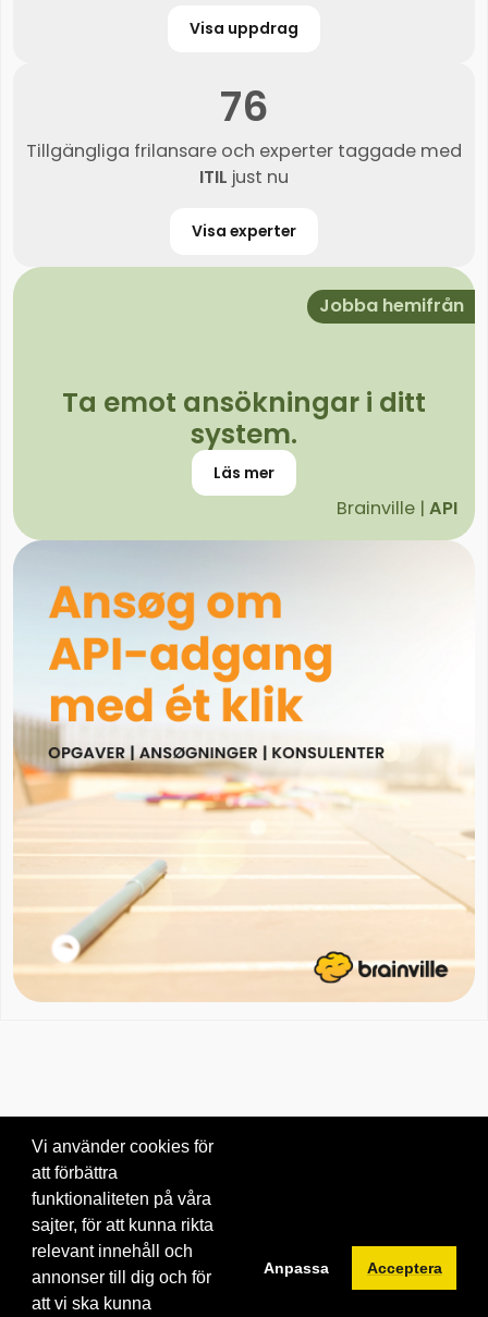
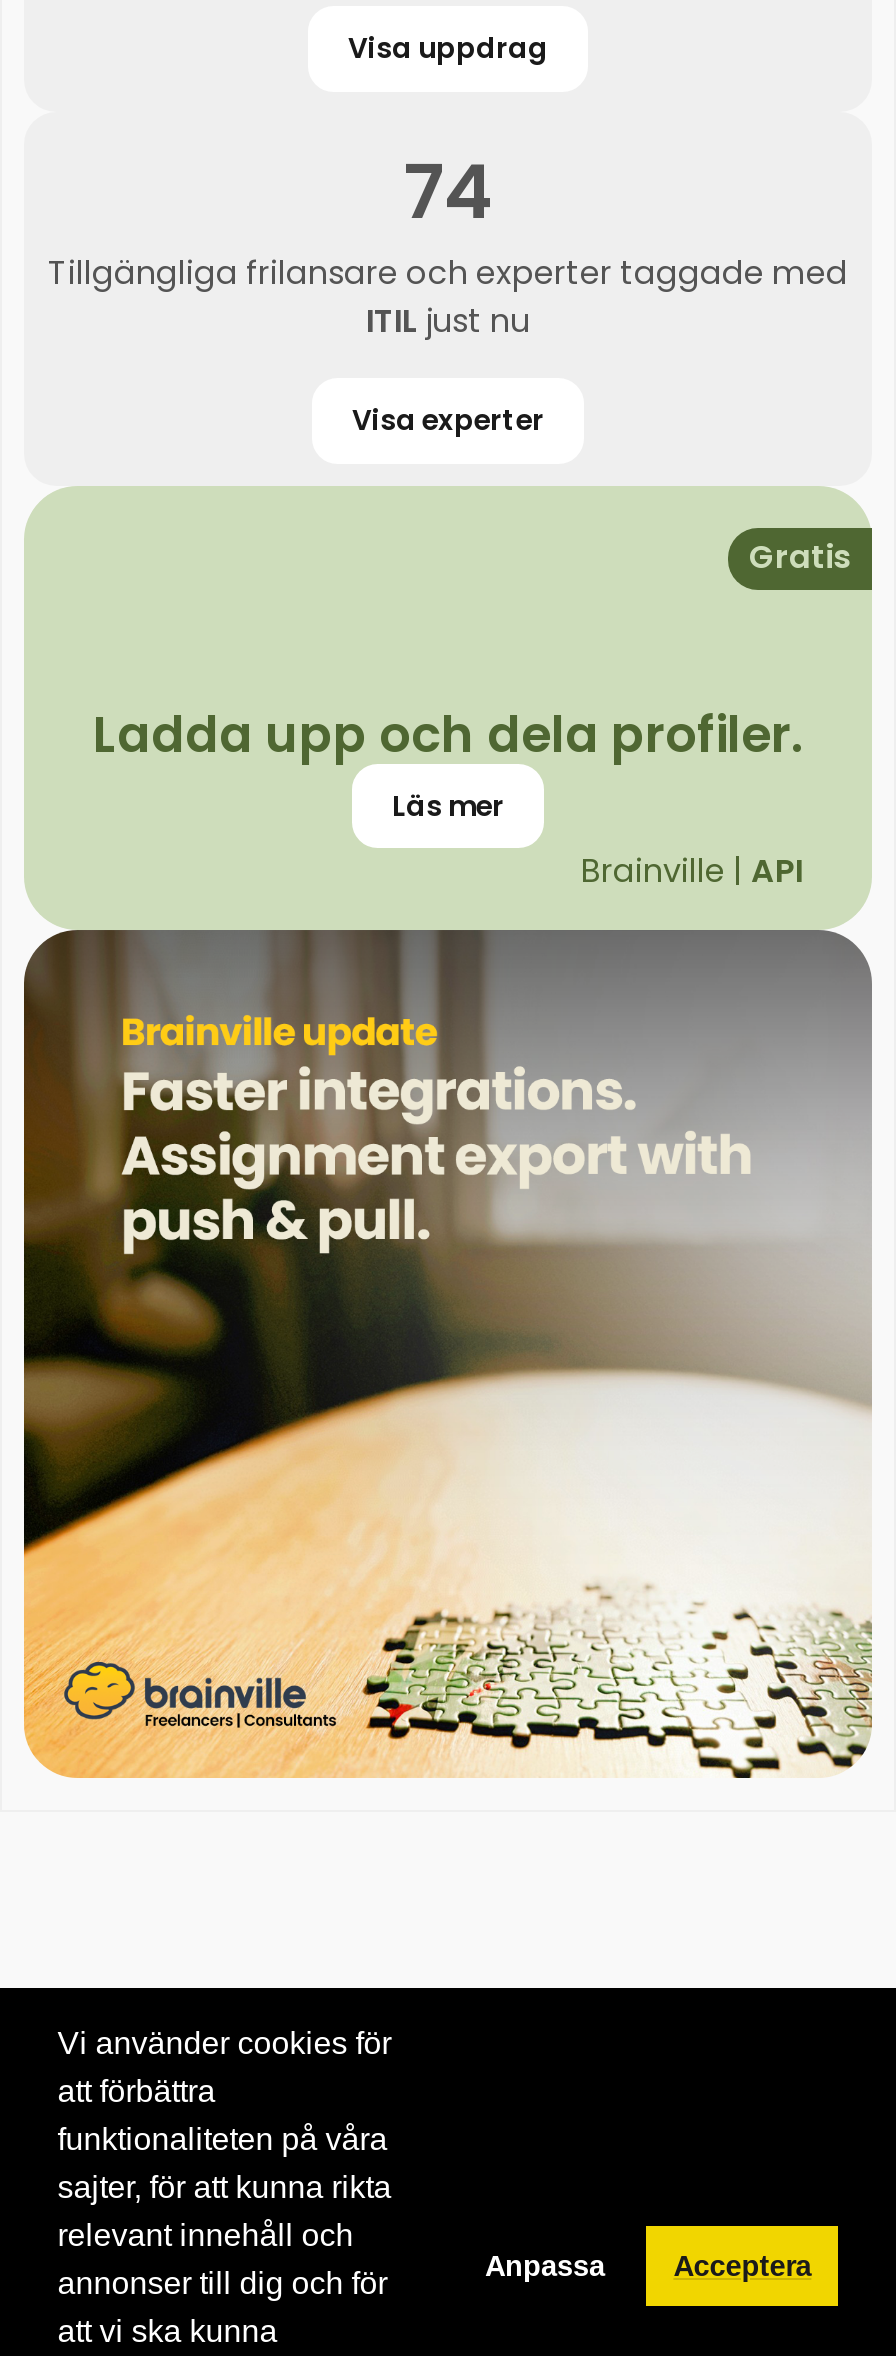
[219,79,269,135] 76 -> [403,140,493,244] 74
[319,293,463,319] Jobba hemifrån -> [749,535,851,581] Gratis
[62,383,426,453] Ta emot ansökningar i ditt | system. -> [93,699,803,769] Ladda upp och dela profiler.
[13,540,475,1002] [image] -> [22,928,874,1780] [image]

